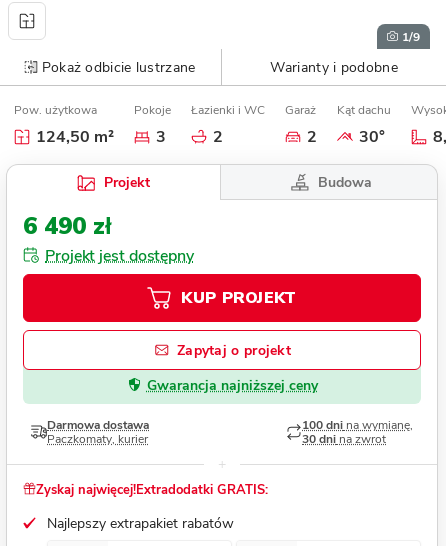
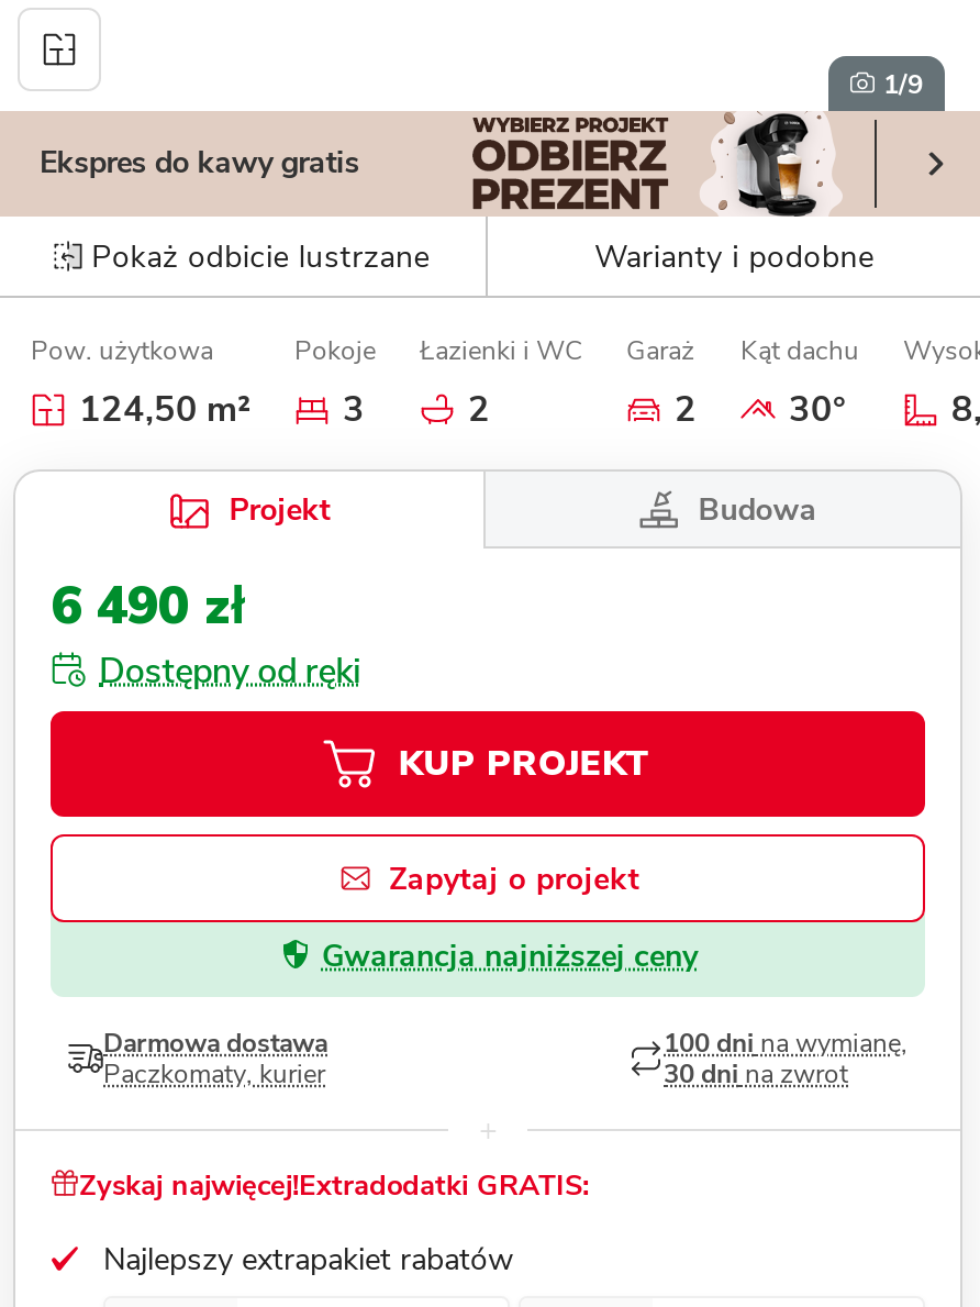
none -> [40,143,359,185] Ekspres do kawy gratis
[45,245,194,267] Projekt jest dostępny -> [99,649,361,697] Dostępny od ręki

